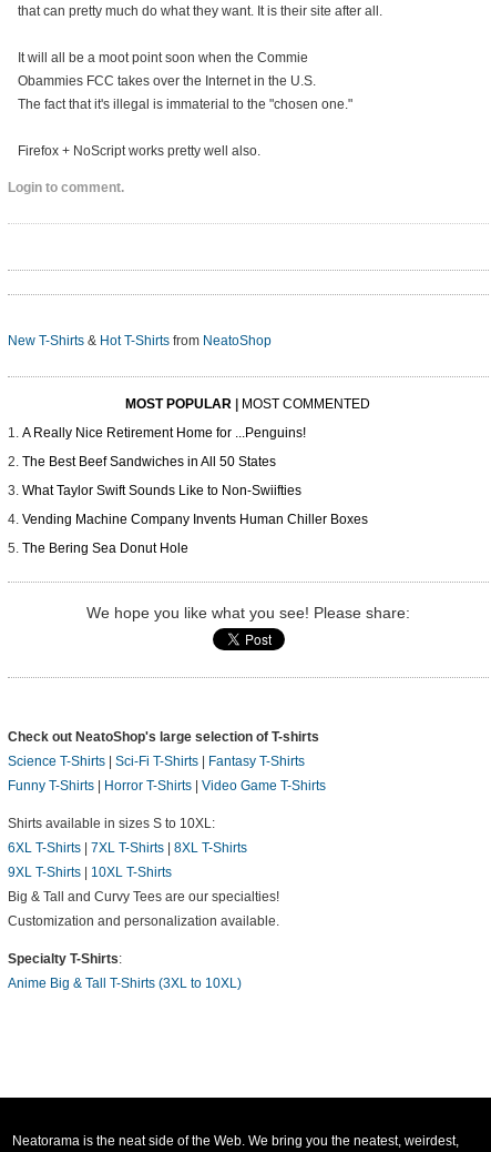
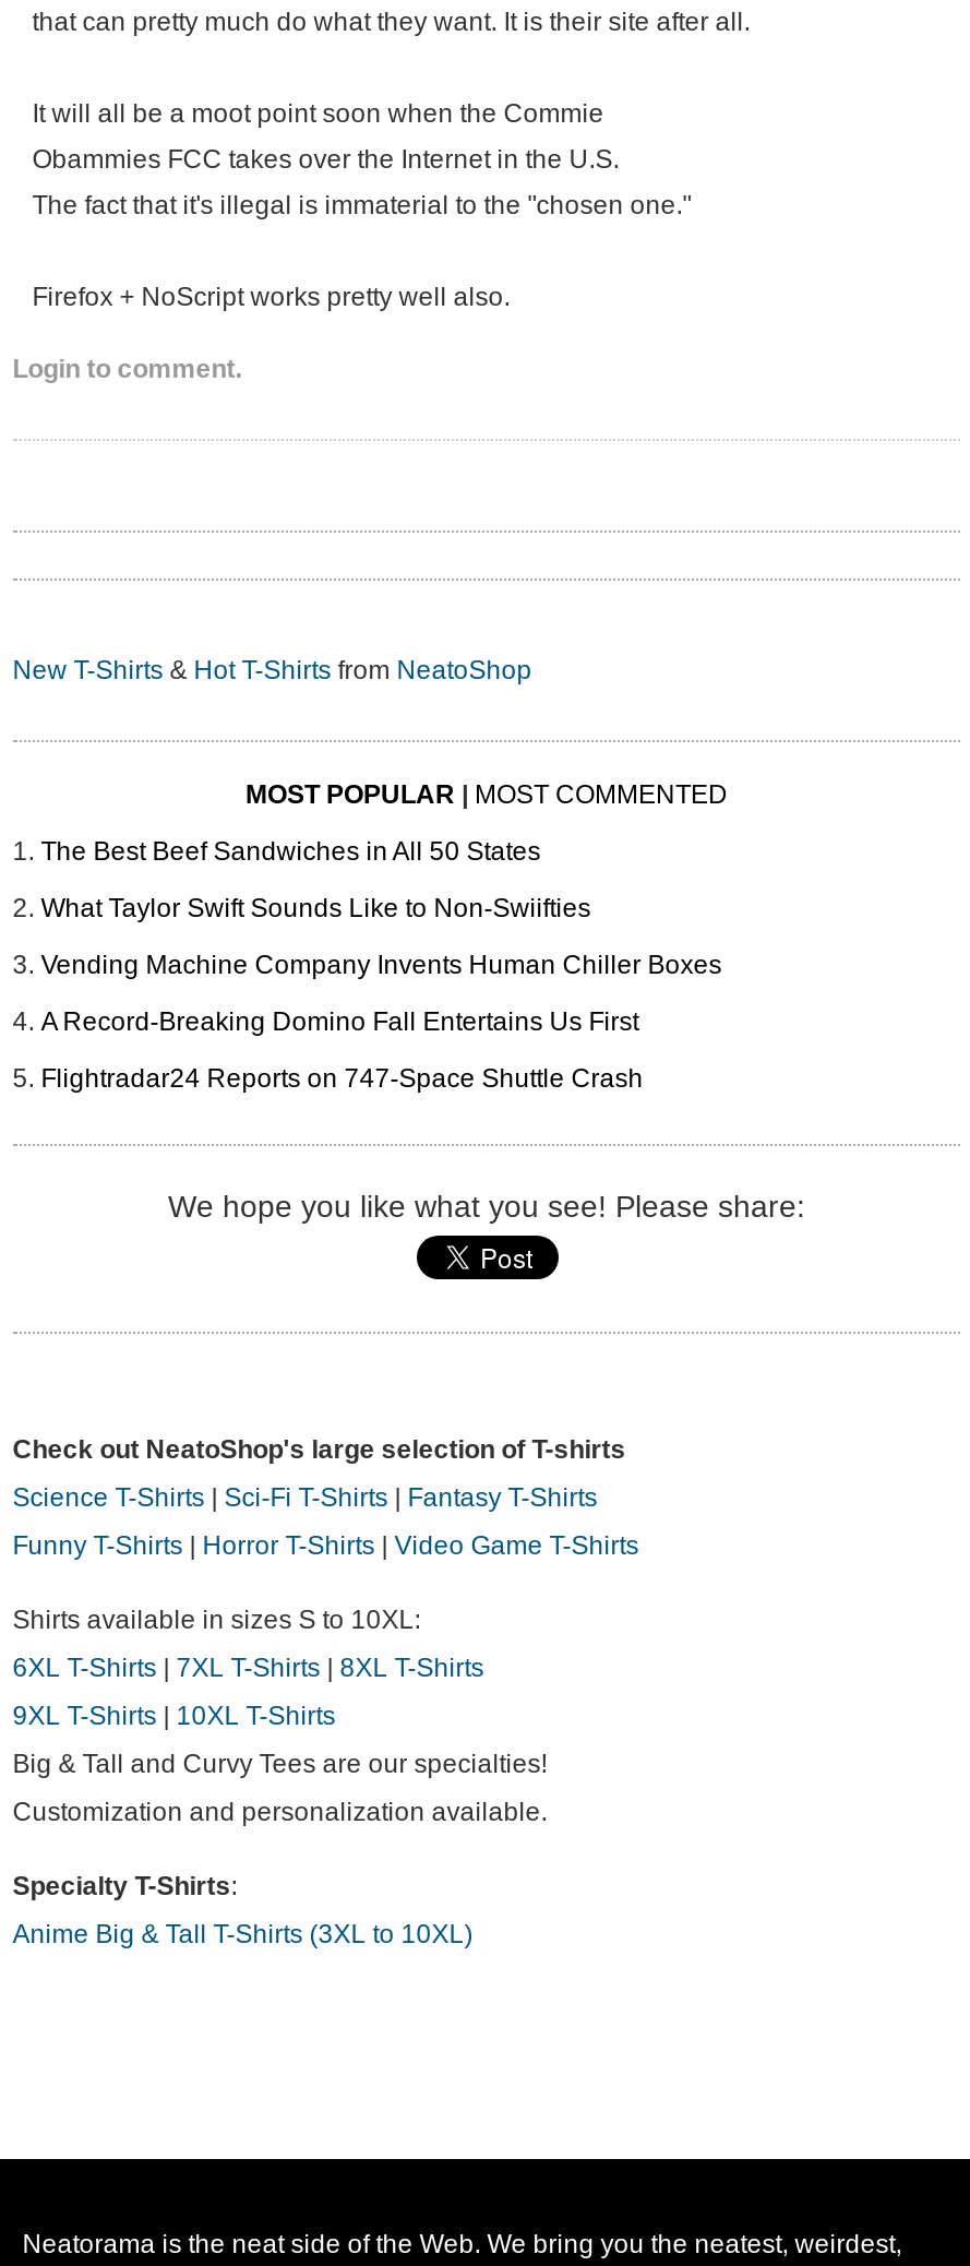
[22,426,306,441] A Really Nice Retirement Home for ...Penguins! -> none
moved [22,454,368,528] -> [41,837,722,981]: The Best Beef Sandwiches in All 50 States | What Taylor Swift Sounds Like to Non-Swiifties | Vending Machine Company Invents Human Chiller Boxes
[22,541,188,557] The Bering Sea Donut Hole -> [41,1007,643,1095] A Record-Breaking Domino Fall Entertains Us First | Flightradar24 Reports on 747-Space Shuttle Crash

